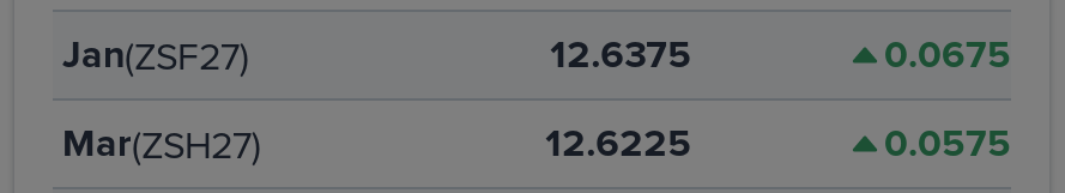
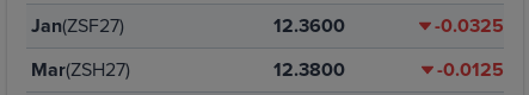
[550,26,692,82] 12.6375 -> [273,12,345,39] 12.3600
[884,26,1011,82] 0.0675 -> [435,12,504,39] -0.0325
[546,115,692,170] 12.6225 -> [273,56,345,83] 12.3800
[884,115,1011,170] 0.0575 -> [437,56,504,83] -0.0125

